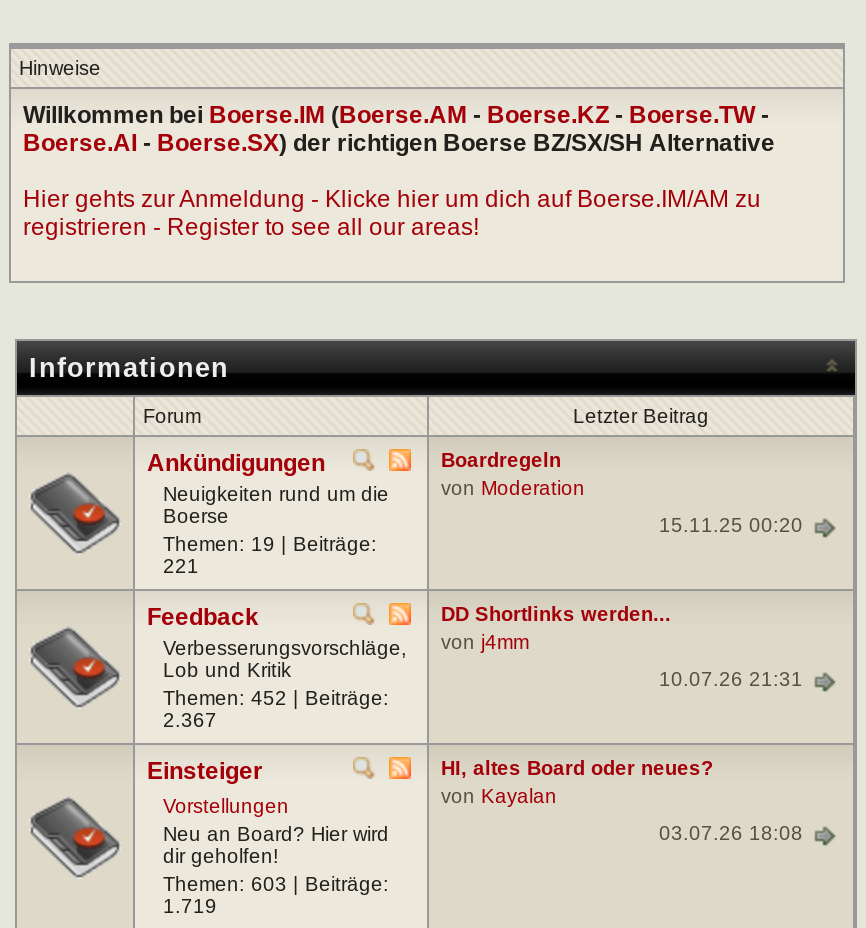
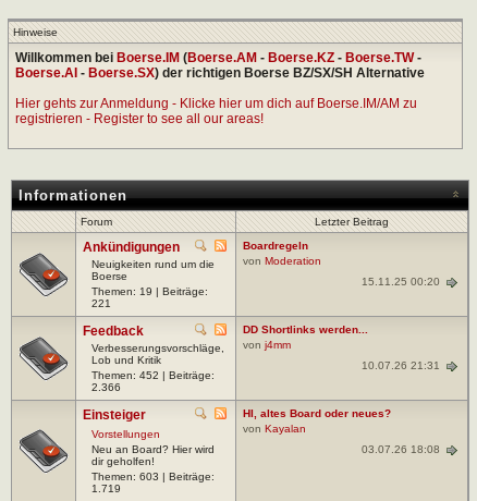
[163,708,217,730] 2.367 -> [91,381,121,393] 2.366

